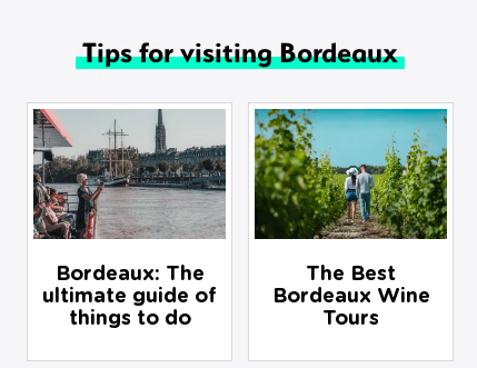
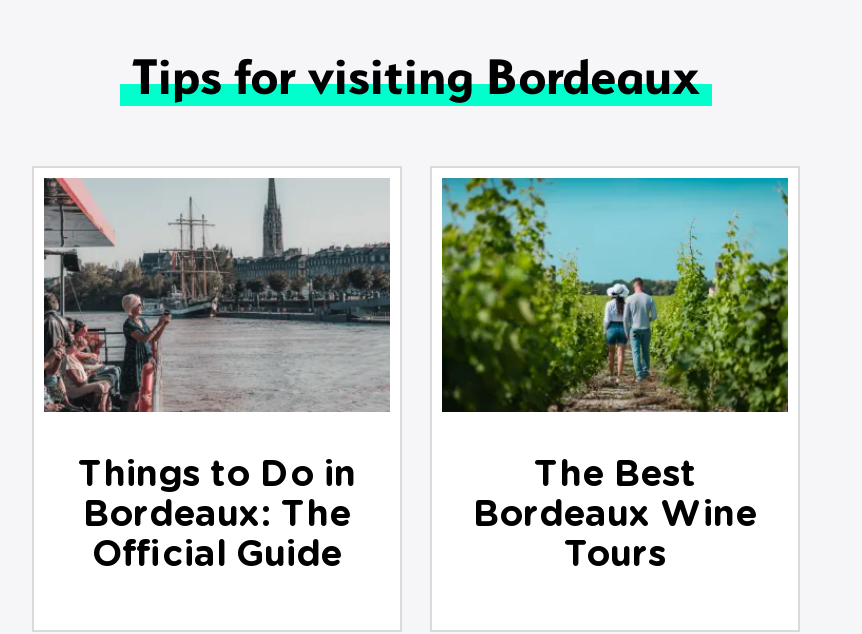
moved [55,265,204,285] -> [83,499,351,535]: Bordeaux: The
[42,287,217,329] ultimate guide of | things to do -> [92,539,342,575] Official Guide
none -> [78,459,356,495] Things to Do in

